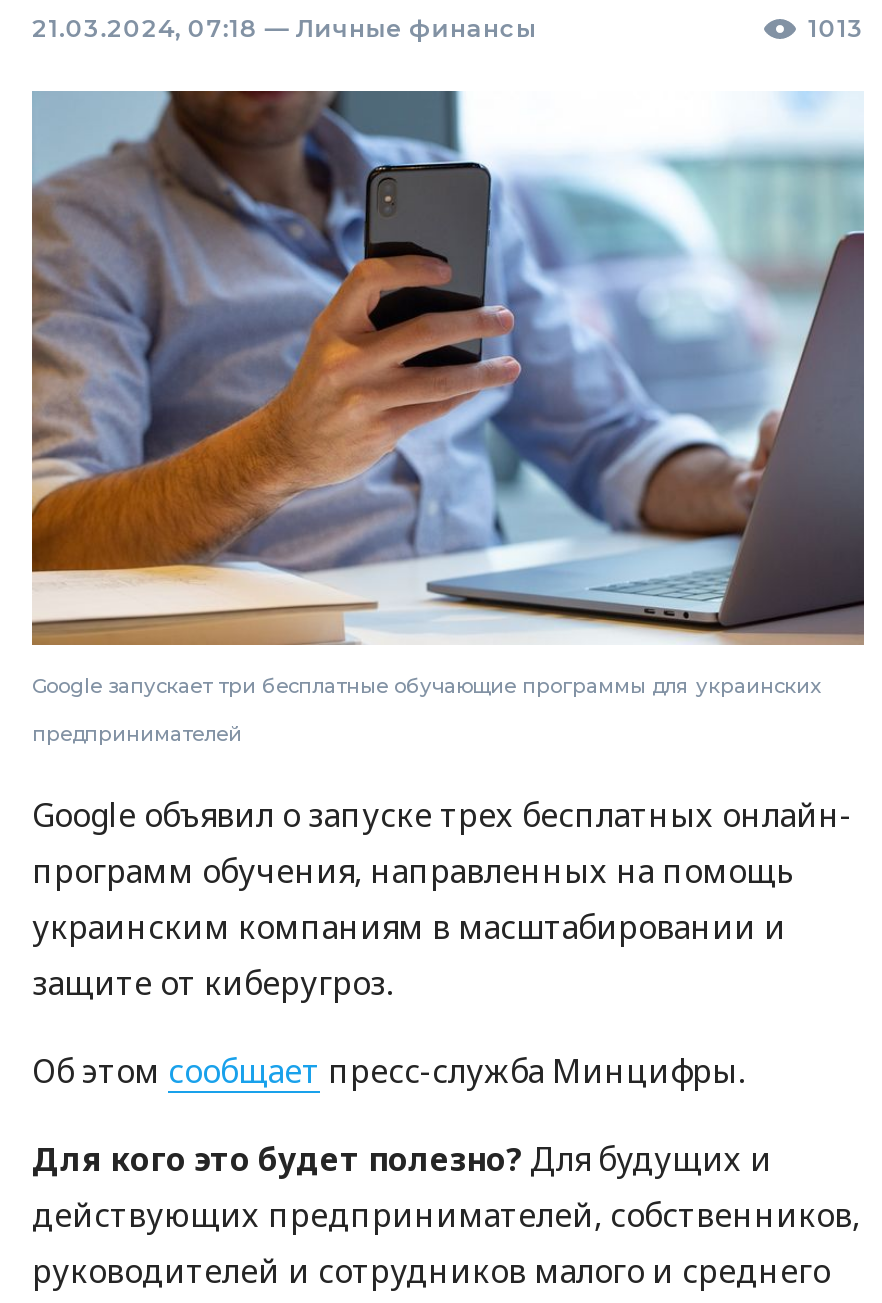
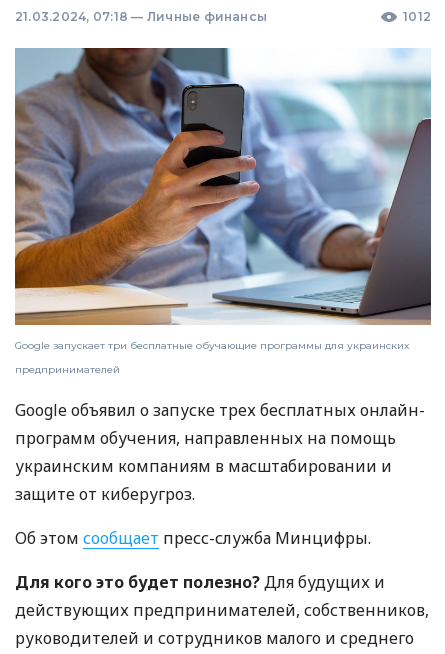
[808,13,864,43] 1013 -> [403,9,431,24] 1012

